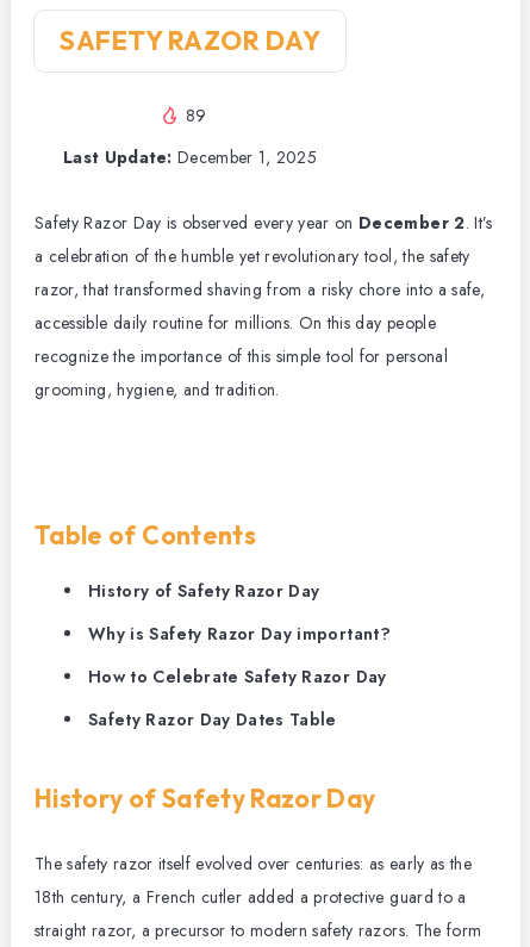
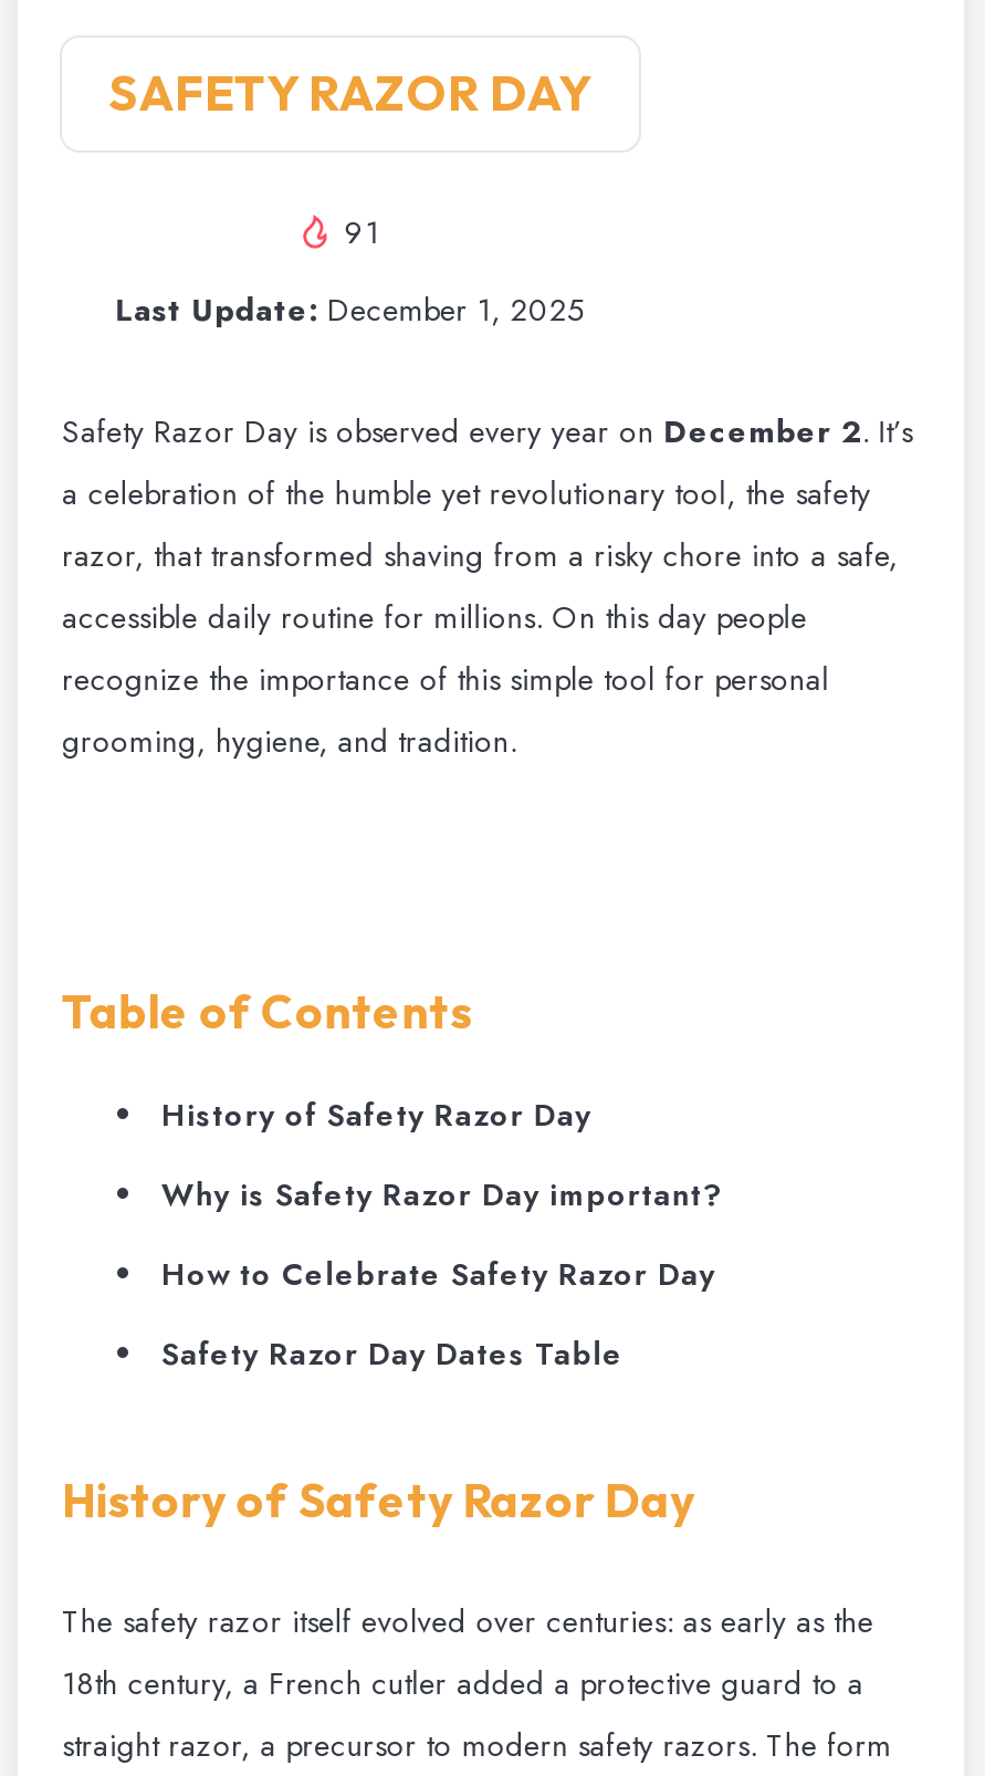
[180,103,207,127] 89 -> [335,209,379,253] 91

